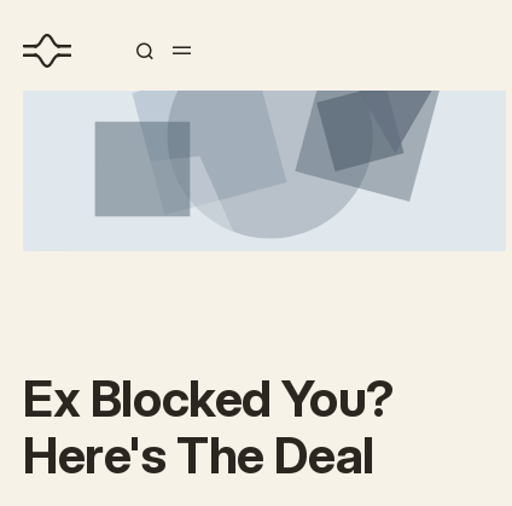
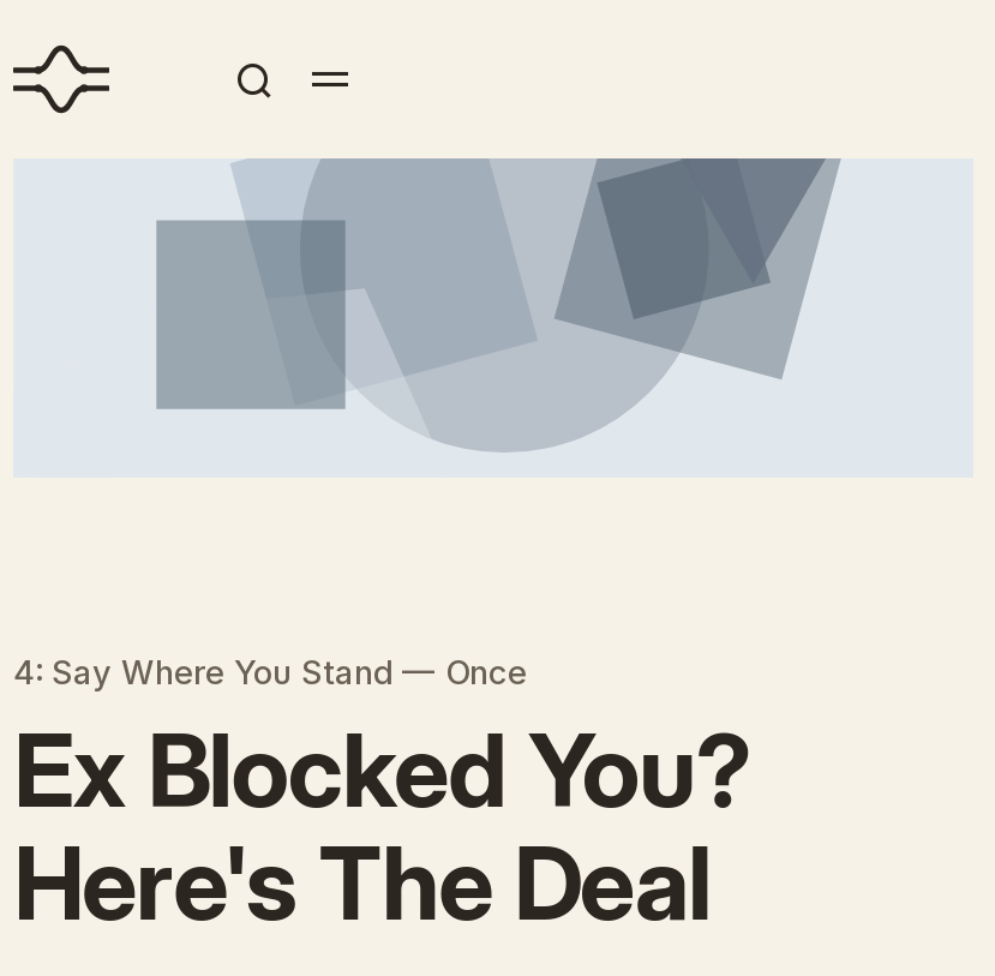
none -> [13,654,527,692] 4: Say Where You Stand — Once

